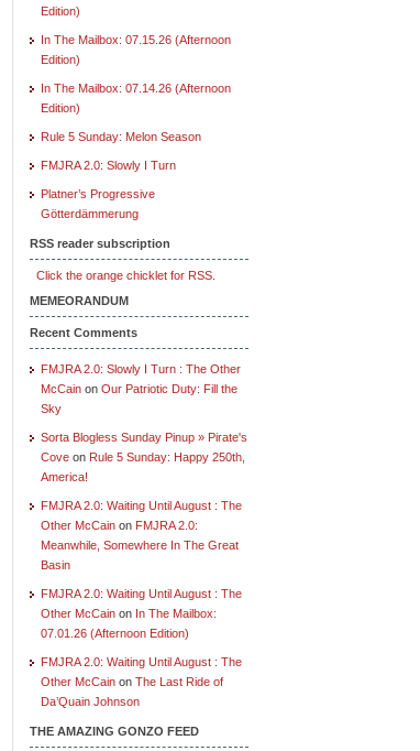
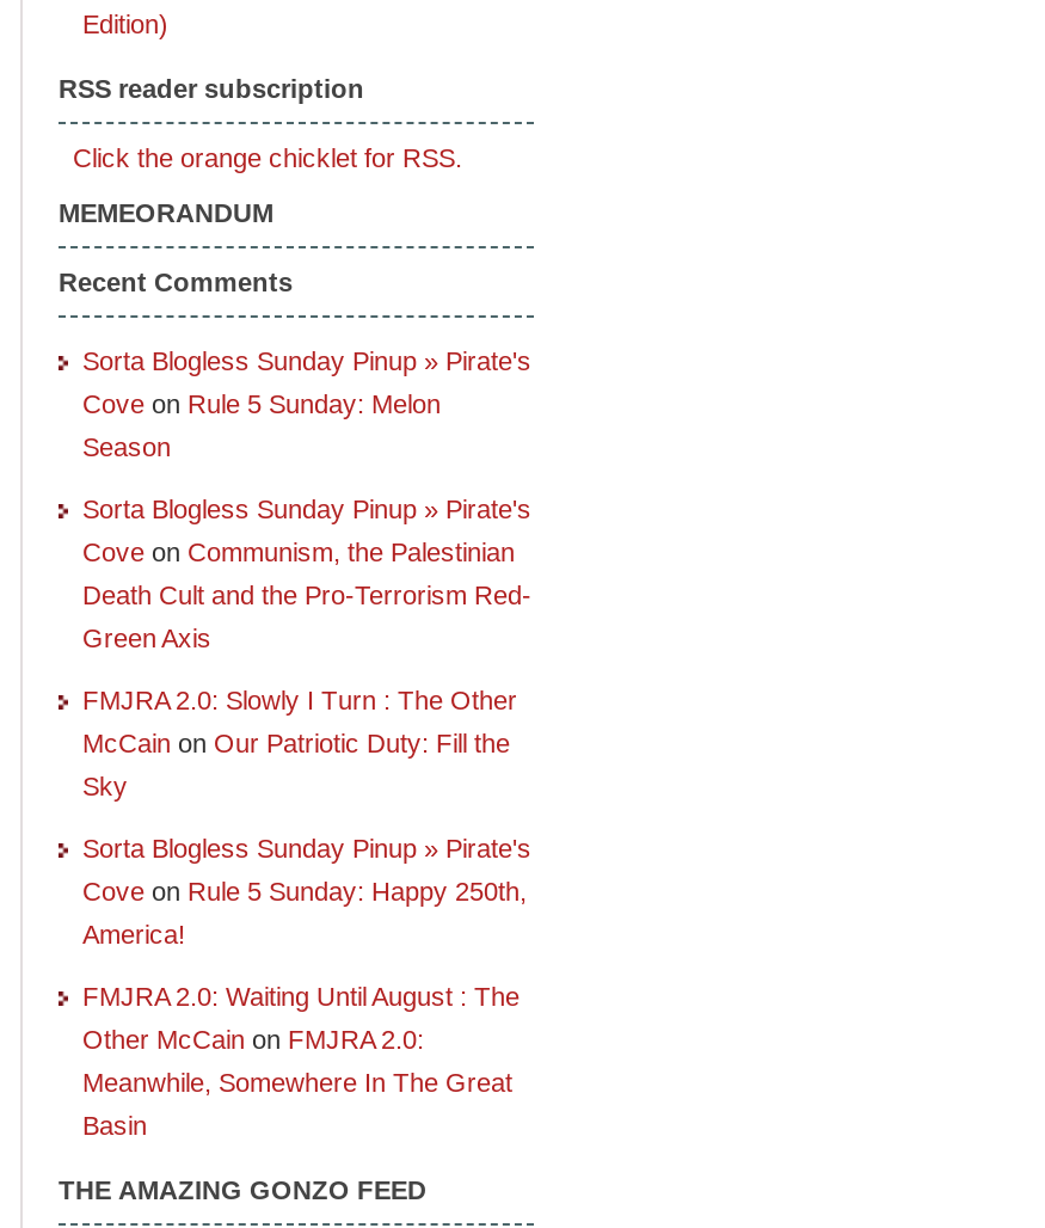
[41,32,231,220] In The Mailbox: 07.15.26 (Afternoon | Edition) | In The Mailbox: 07.14.26 (Afternoon | Edition) | Rule 5 Sunday: Melon Season | FMJRA 2.0: Slowly I Turn | Platner’s Progressive | Götterdämmerung -> none
moved [30,236,215,339] -> [59,73,462,295]: RSS reader subscription | Click the orange chicklet for RSS. | MEMEORANDUM | Recent Comments
none -> [82,345,531,651] Sorta Blogless Sunday Pinup » Pirate's | Cove on Rule 5 Sunday: Melon | Season | Sorta Blogless Sunday Pinup » Pirate's | Cove on Communism, the Palestinian | Death Cult and the Pro-Terrorism Red- | Green Axis
[41,586,242,708] FMJRA 2.0: Waiting Until August : The | Other McCain on In The Mailbox: | 07.01.26 (Afternoon Edition) | FMJRA 2.0: Waiting Until August : The | Other McCain on The Last Ride of | Da’Quain Johnson -> none

